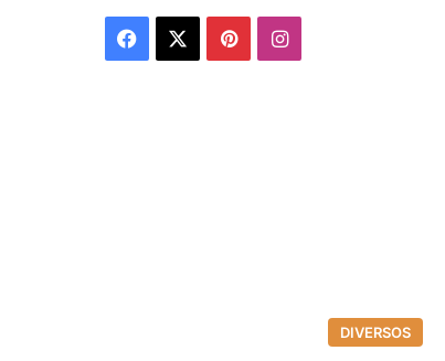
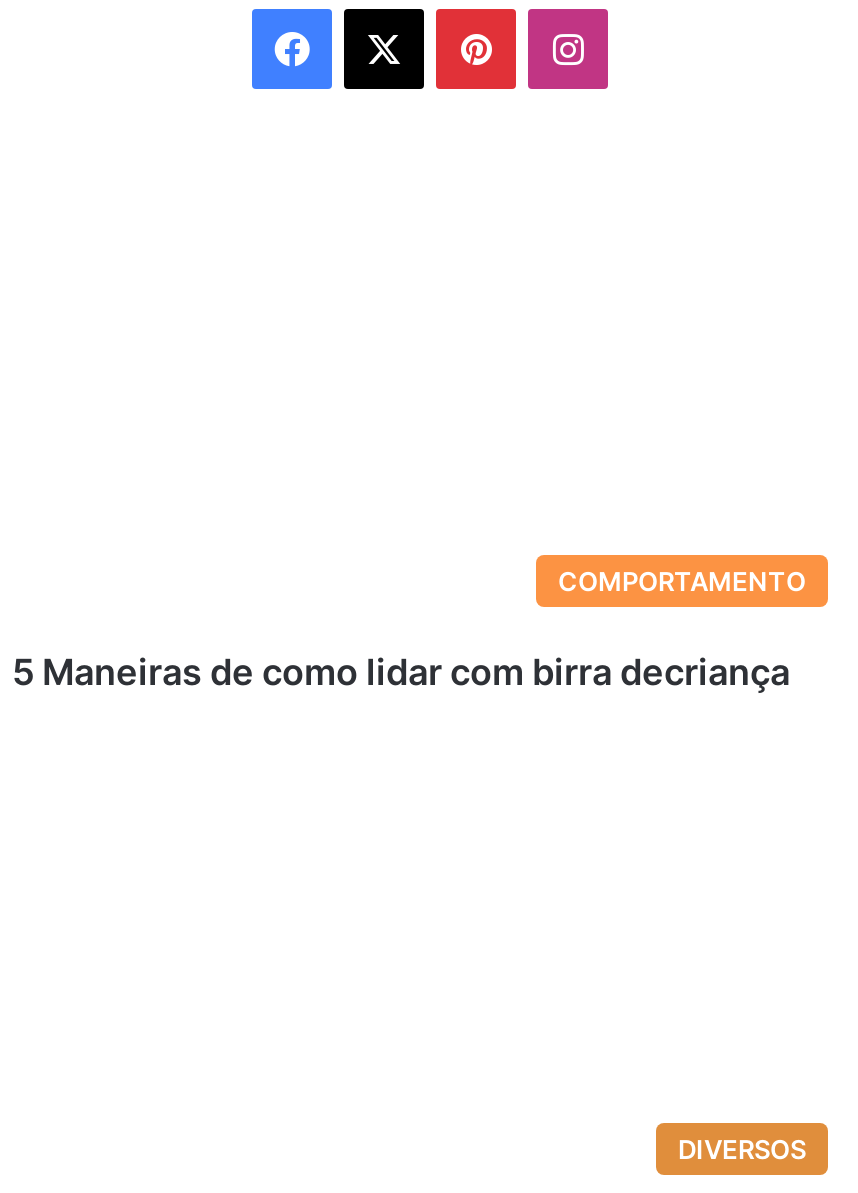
none -> [12,565,806,693] COMPORTAMENTO | 5 Maneiras de como lidar com birra decriança

